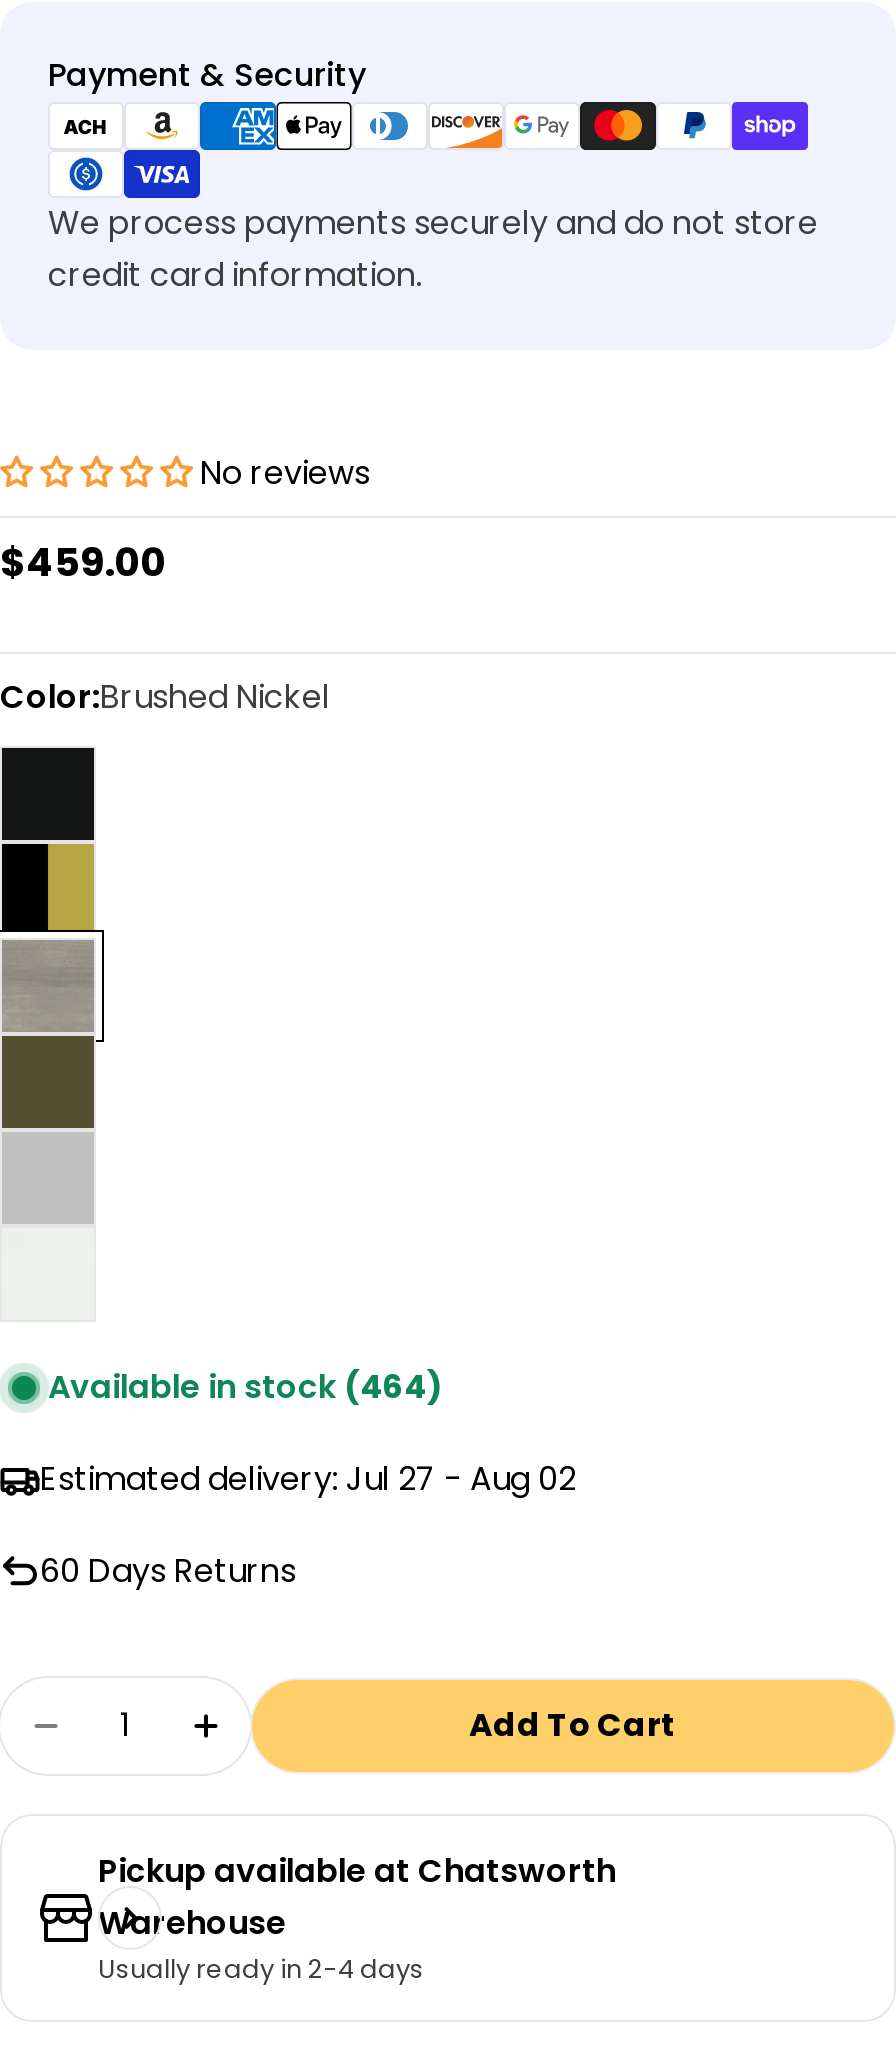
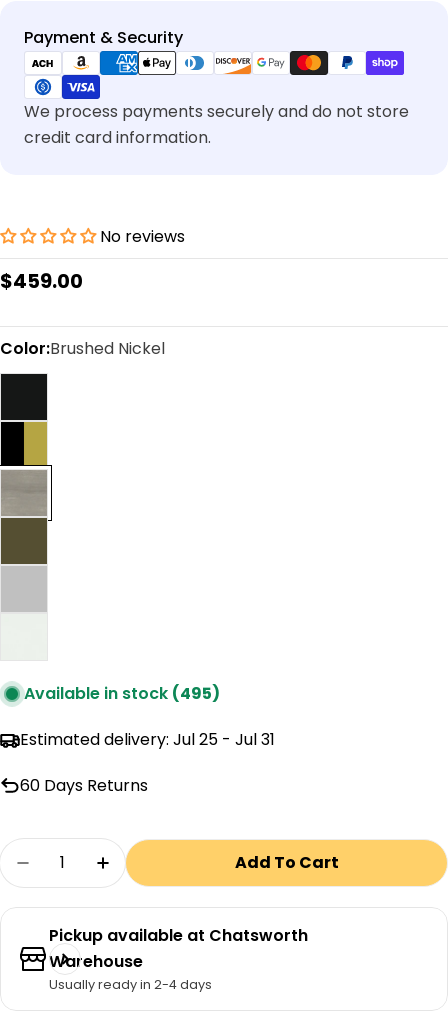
[48,1364,442,1410] Available in stock (464) -> [24,682,220,705] Available in stock (495)
[40,1456,576,1502] Estimated delivery: Jul 27 - Aug 02 -> [20,728,275,751] Estimated delivery: Jul 25 - Jul 31

